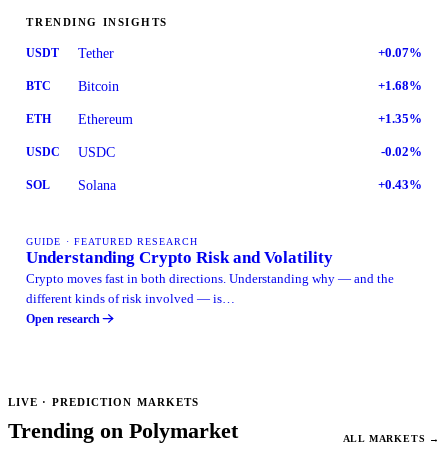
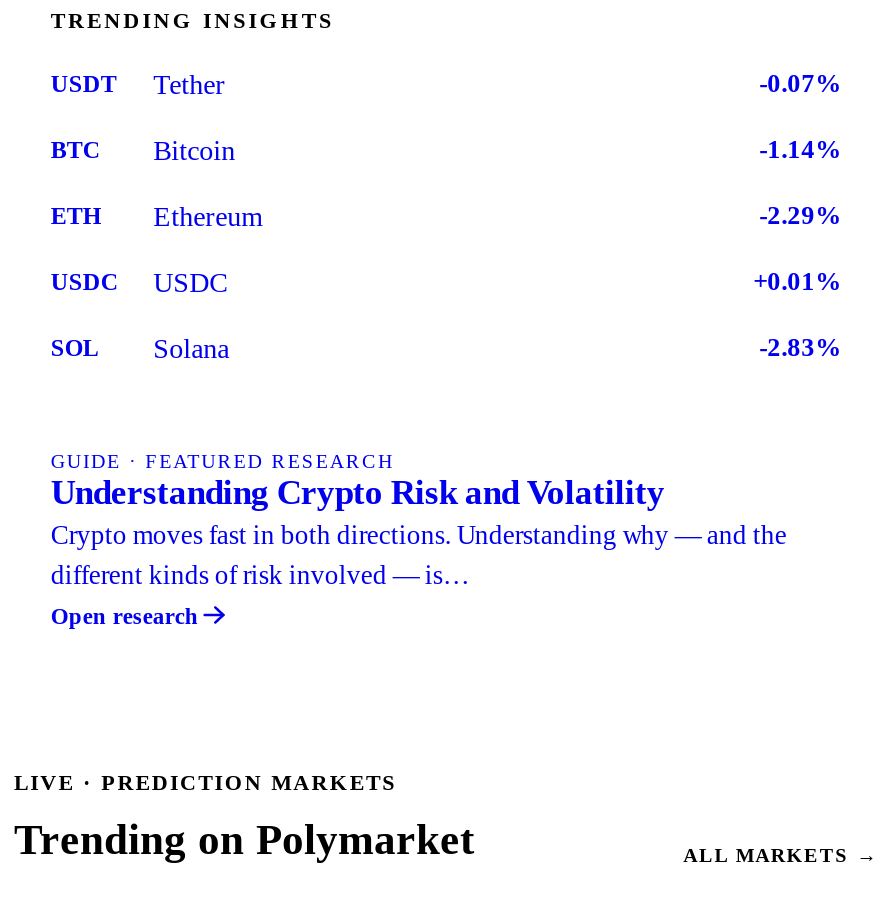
[378,46,422,60] +0.07% -> [759,70,841,98] -0.07%
[378,79,422,93] +1.68% -> [759,136,841,164] -1.14%
[378,112,422,126] +1.35% -> [759,202,841,230] -2.29%
[381,145,422,159] -0.02% -> [753,268,841,296] +0.01%
[378,178,422,192] +0.43% -> [759,334,841,362] -2.83%

